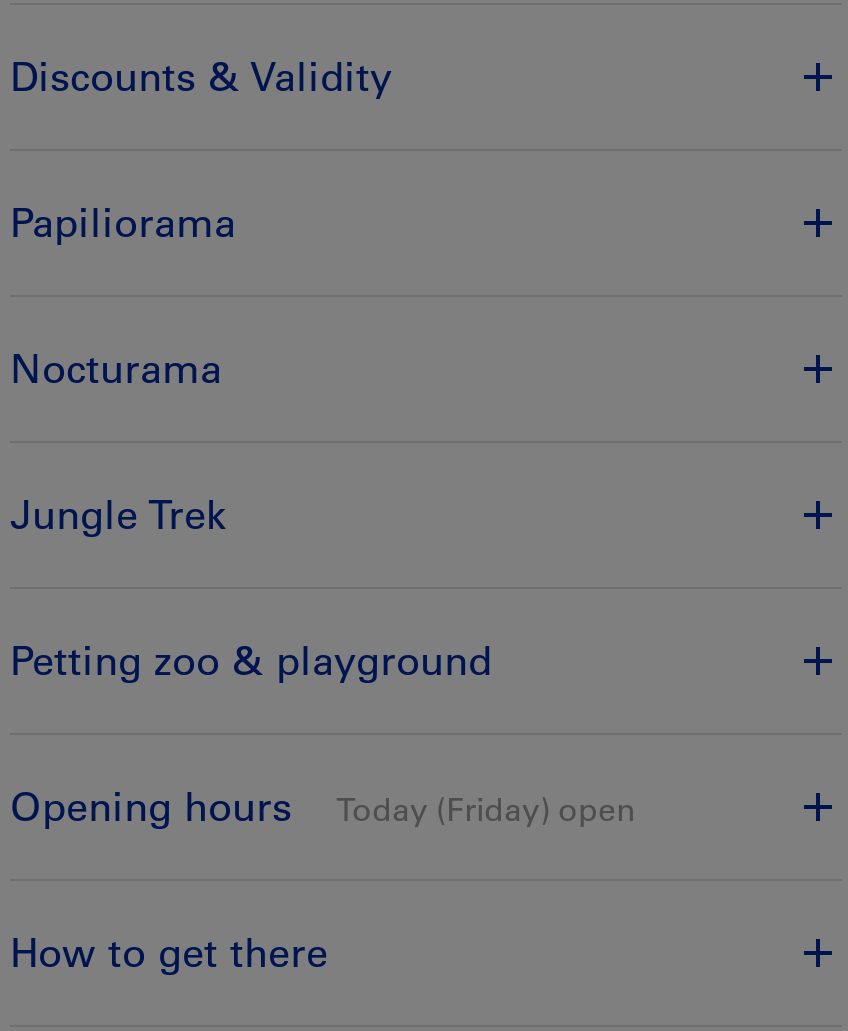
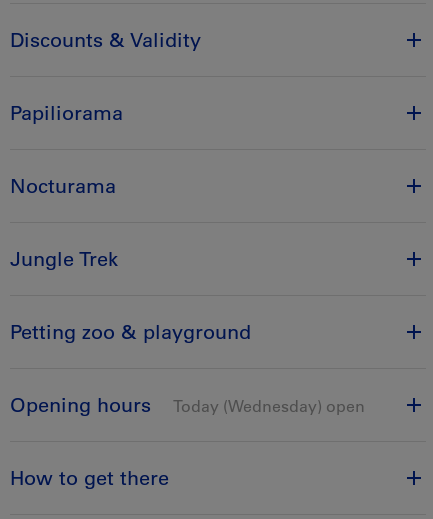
[336,789,636,829] Today (Friday) open -> [173,396,365,416] Today (Wednesday) open

